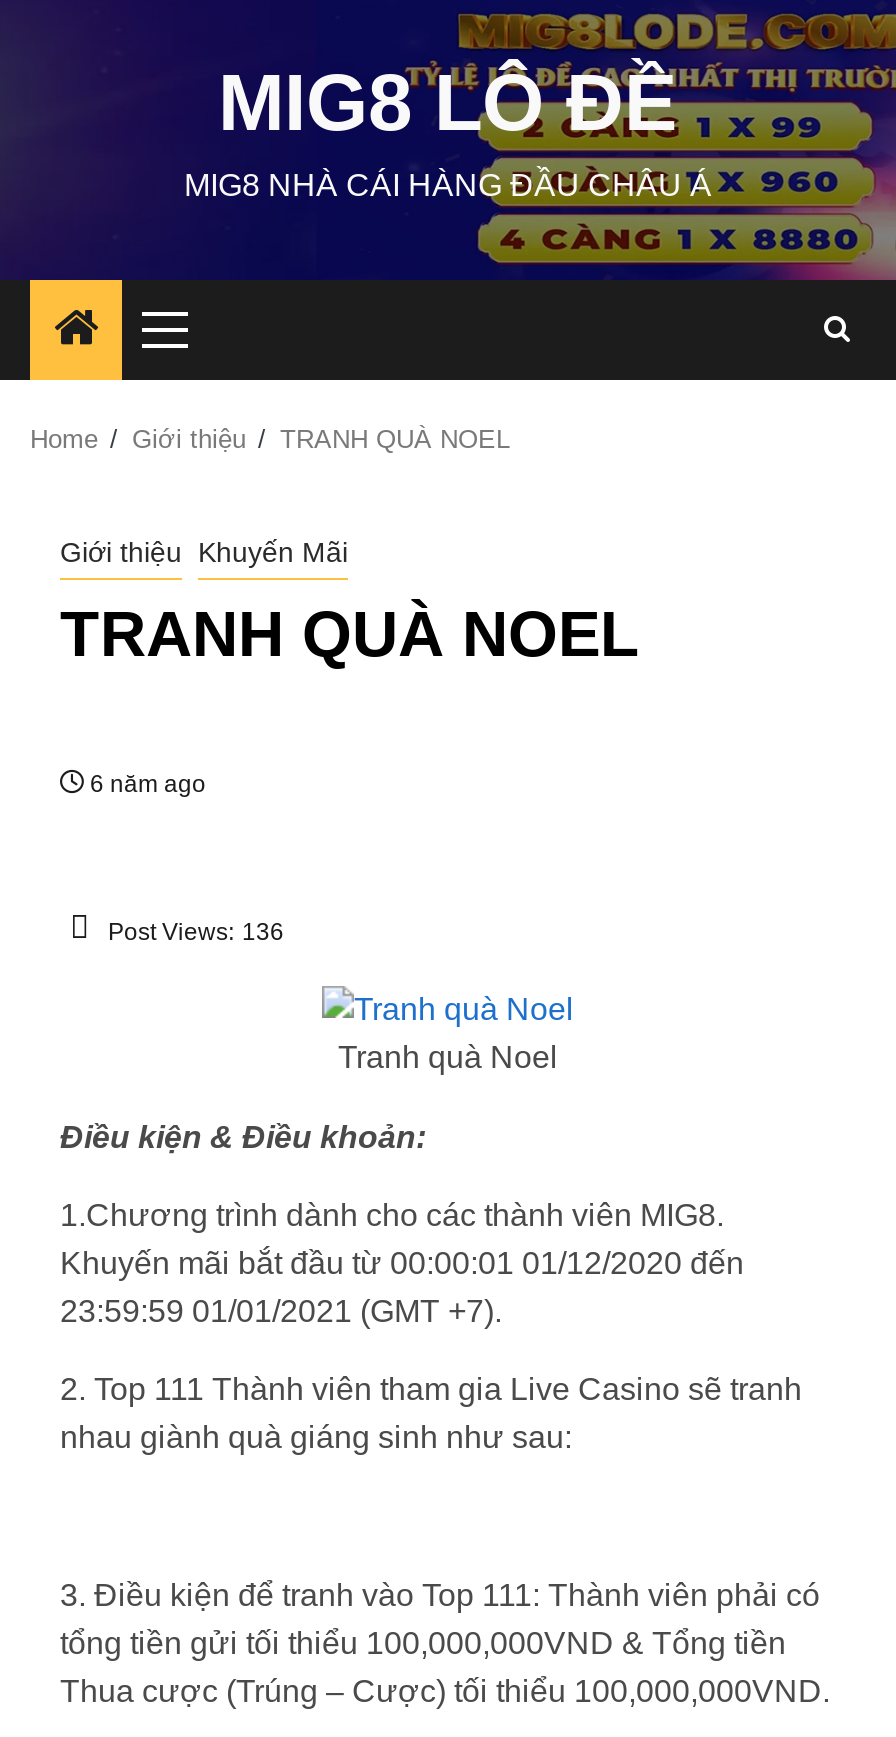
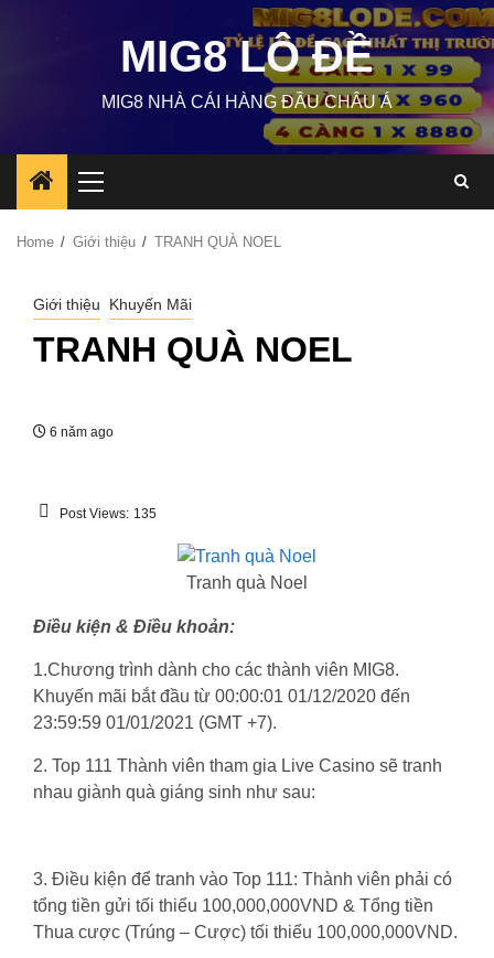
[108,918,284,946] Post Views: 136 -> [60,506,157,521] Post Views: 135

